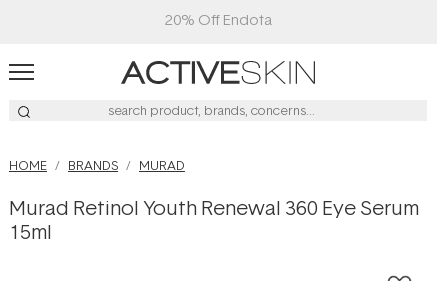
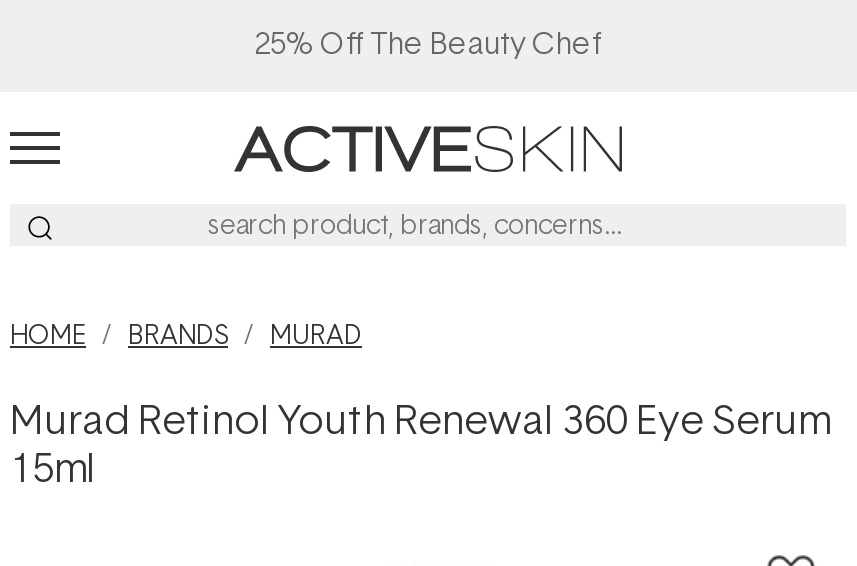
[164,9,271,30] 20% Off Endota -> [254,22,602,64] 25% Off The Beauty Chef

